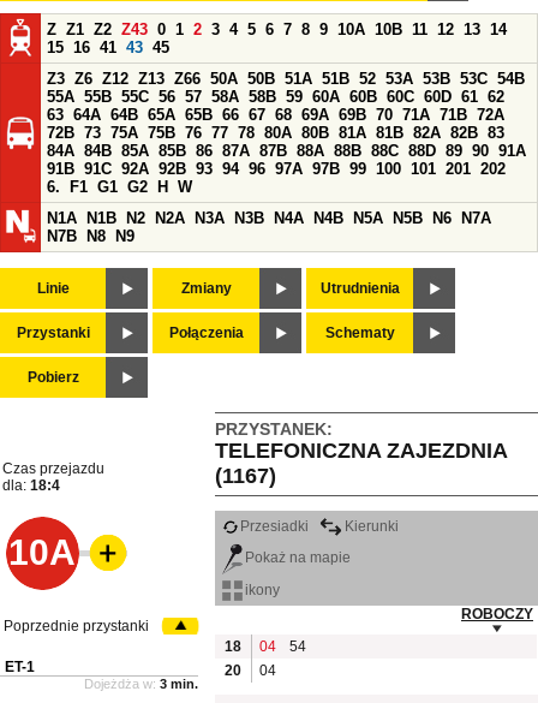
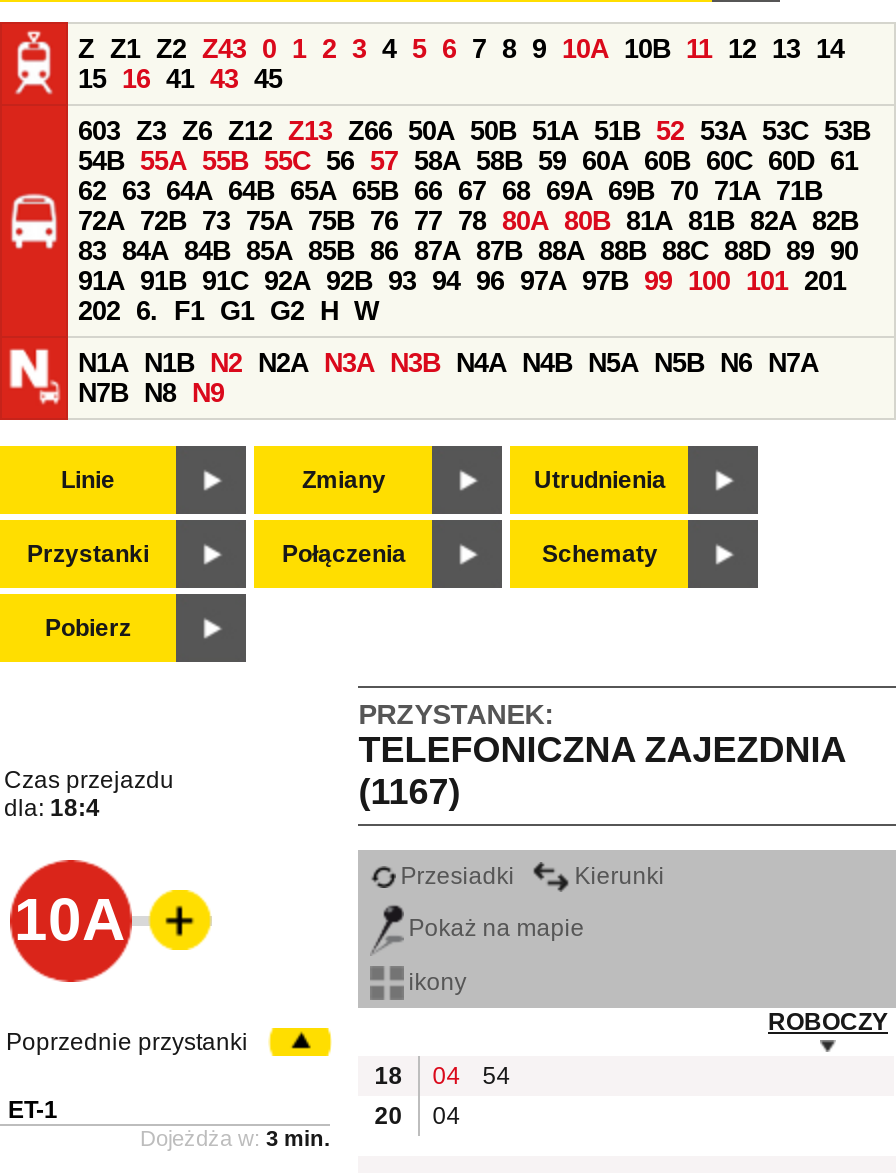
[47,70,526,196] Z3 Z6 Z12 Z13 Z66 50A 50B 51A 51B 52 53A 53B 53C 54B | 55A 55B 55C 56 57 58A 58B 59 60A 60B 60C 60D 61 62 | 63 64A 64B 65A 65B 66 67 68 69A 69B 70 71A 71B 72A | 72B 73 75A 75B 76 77 78 80A 80B 81A 81B 82A 82B 83 | 84A 84B 85A 85B 86 87A 87B 88A 88B 88C 88D 89 90 91A | 91B 91C 92A 92B 93 94 96 97A 97B 99 100 101 201 202 | 6. F1 G1 G2 H W -> [78,116,870,326] 603 Z3 Z6 Z12 Z13 Z66 50A 50B 51A 51B 52 53A 53C 53B | 54B 55A 55B 55C 56 57 58A 58B 59 60A 60B 60C 60D 61 | 62 63 64A 64B 65A 65B 66 67 68 69A 69B 70 71A 71B | 72A 72B 73 75A 75B 76 77 78 80A 80B 81A 81B 82A 82B | 83 84A 84B 85A 85B 86 87A 87B 88A 88B 88C 88D 89 90 | 91A 91B 91C 92A 92B 93 94 96 97A 97B 99 100 101 201 | 202 6. F1 G1 G2 H W

